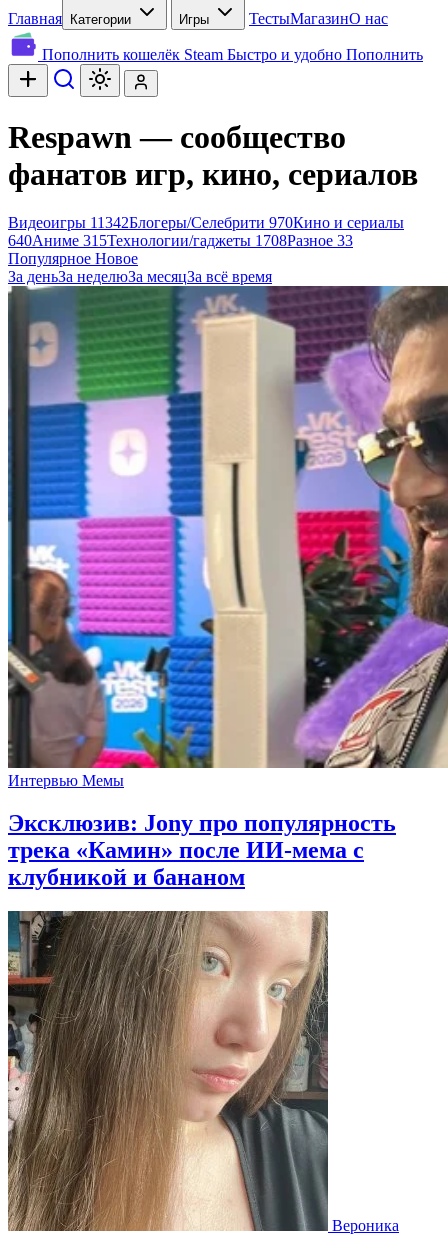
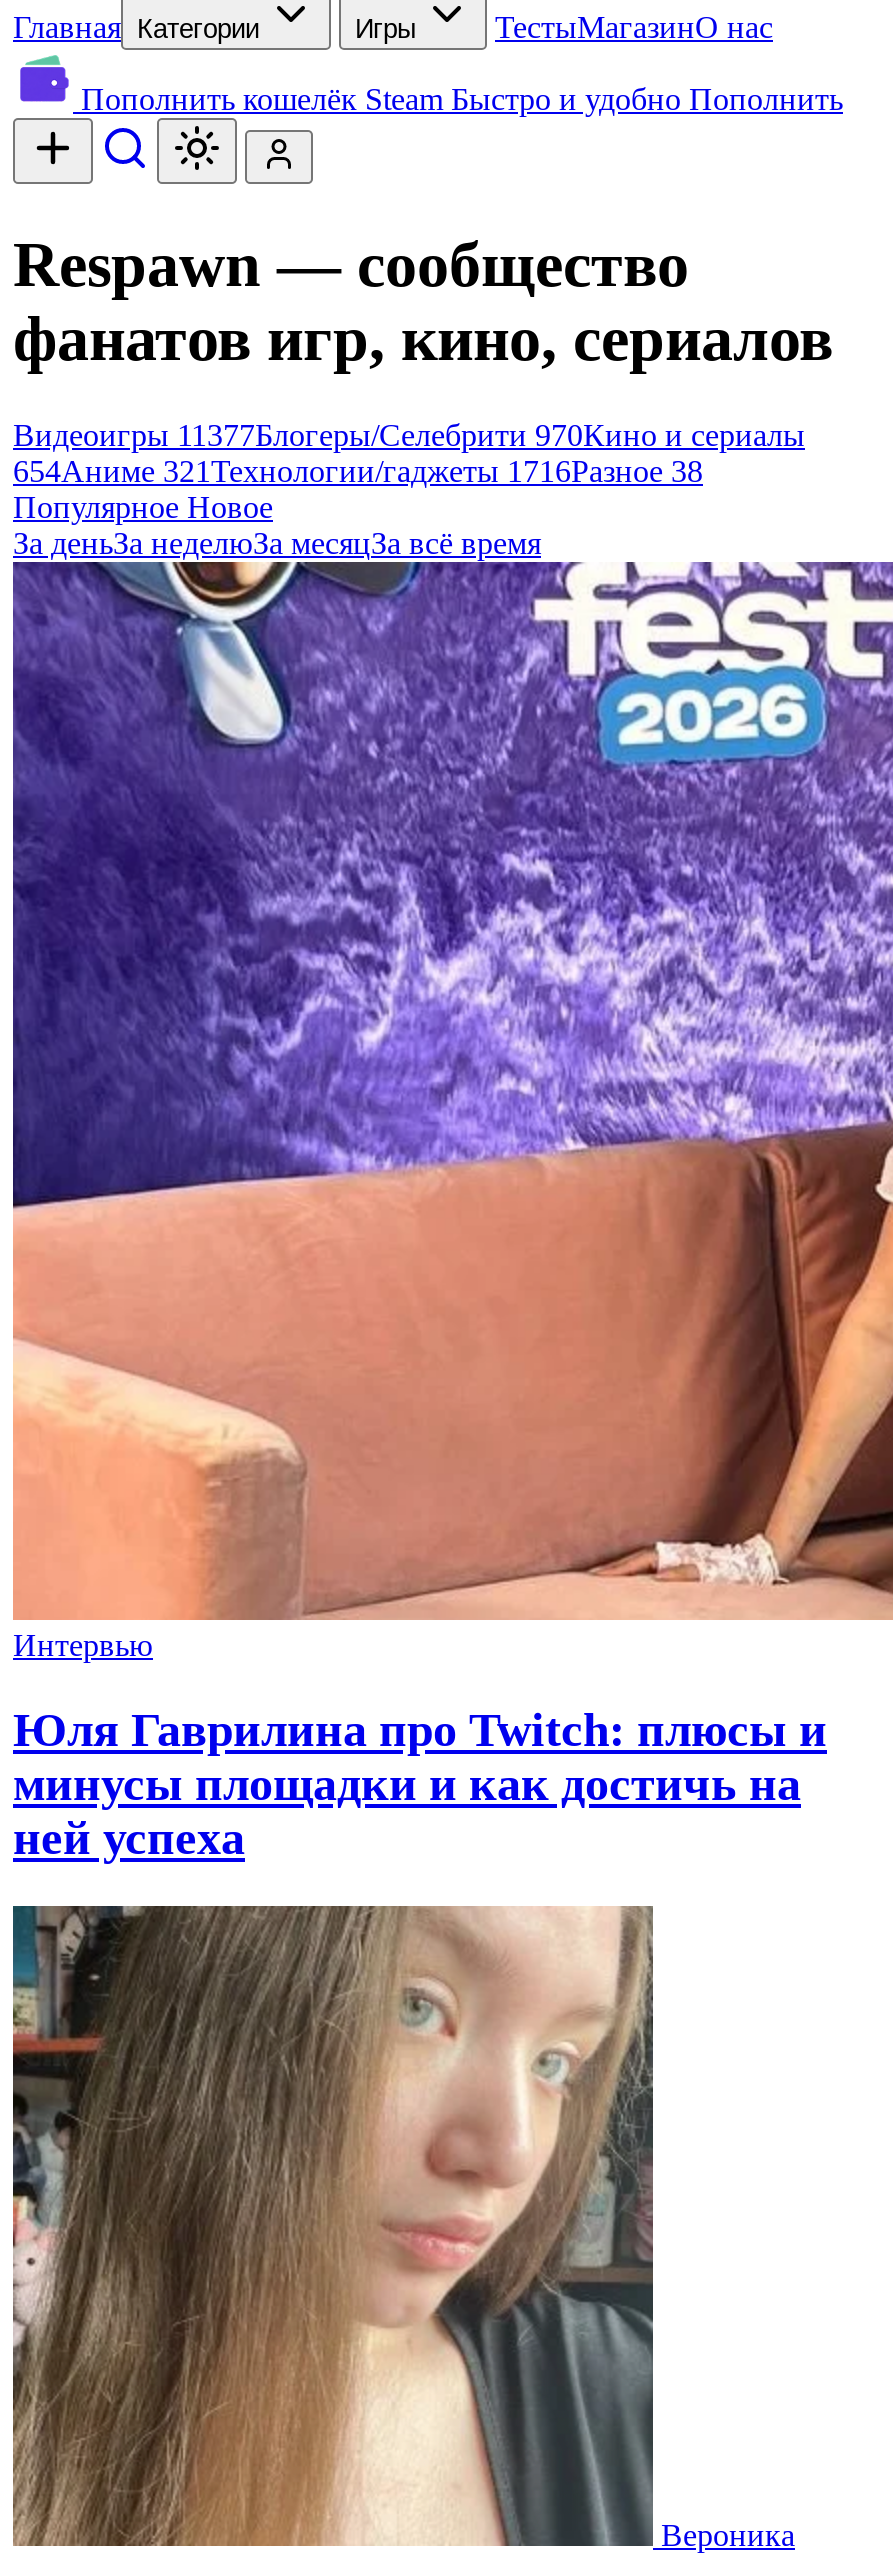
[8,214,404,231] Видеоигры 11342Блогеры/Селебрити 970Кино и сериалы -> [13,418,805,452] Видеоигры 11377Блогеры/Селебрити 970Кино и сериалы
[8,232,353,249] 640Аниме 315 Технологии/гаджеты 1708Разное 33 -> [13,454,703,488] 654Аниме 321 Технологии/гаджеты 1716Разное 38
[7,285,445,789] [image] | Интервью Мемы -> [11,560,887,1662] [image] | Интервью
[8,810,396,890] Эксклюзив: Jony про популярность | трека «Камин» после ИИ-мема с | клубникой и бананом -> [13,1704,827,1864] Юля Гаврилина про Twitch: плюсы и | минусы площадки и как достичь на | ней успеха

